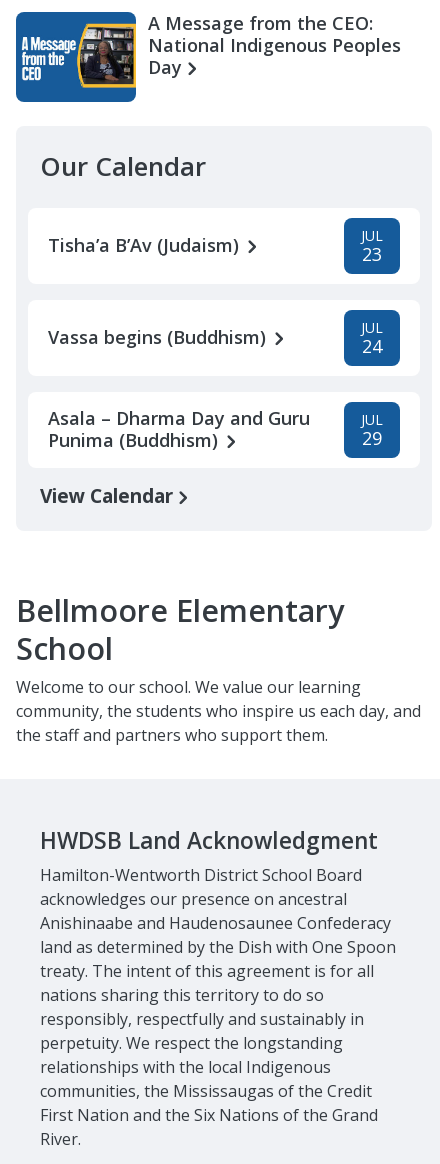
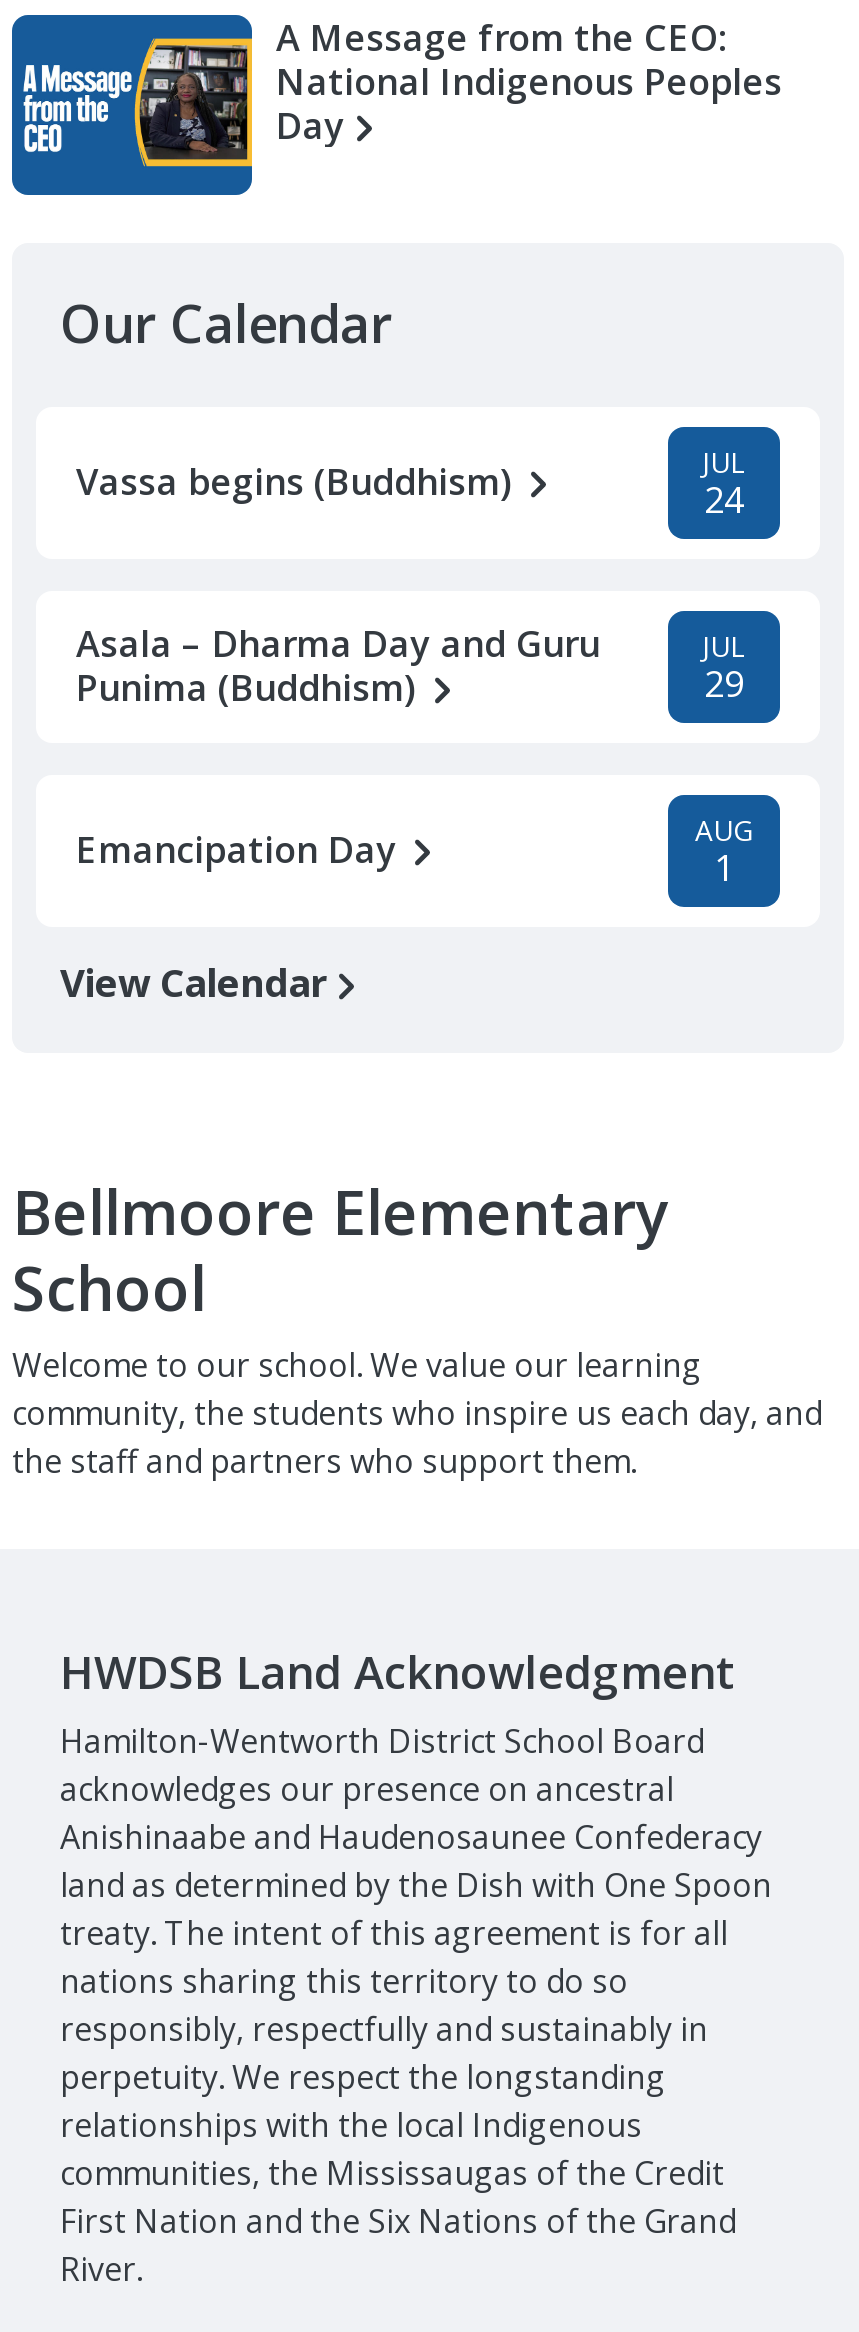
[48,226,383,266] Tisha’a B’Av (Judaism) | JUL | 23 -> none
moved [48,318,383,452] -> [76,443,746,711]: Vassa begins (Buddhism) | JUL | 24 | Asala – Dharma Day and Guru | Punima (Buddhism) | JUL | 29
none -> [76,811,753,891] Emancipation Day | AUG | 1

